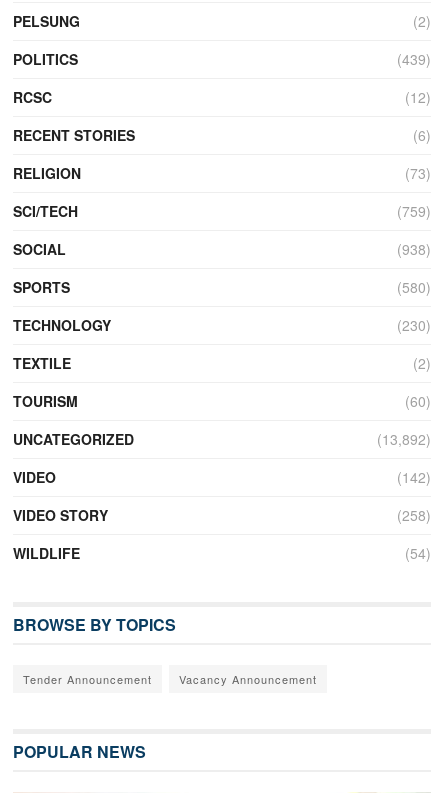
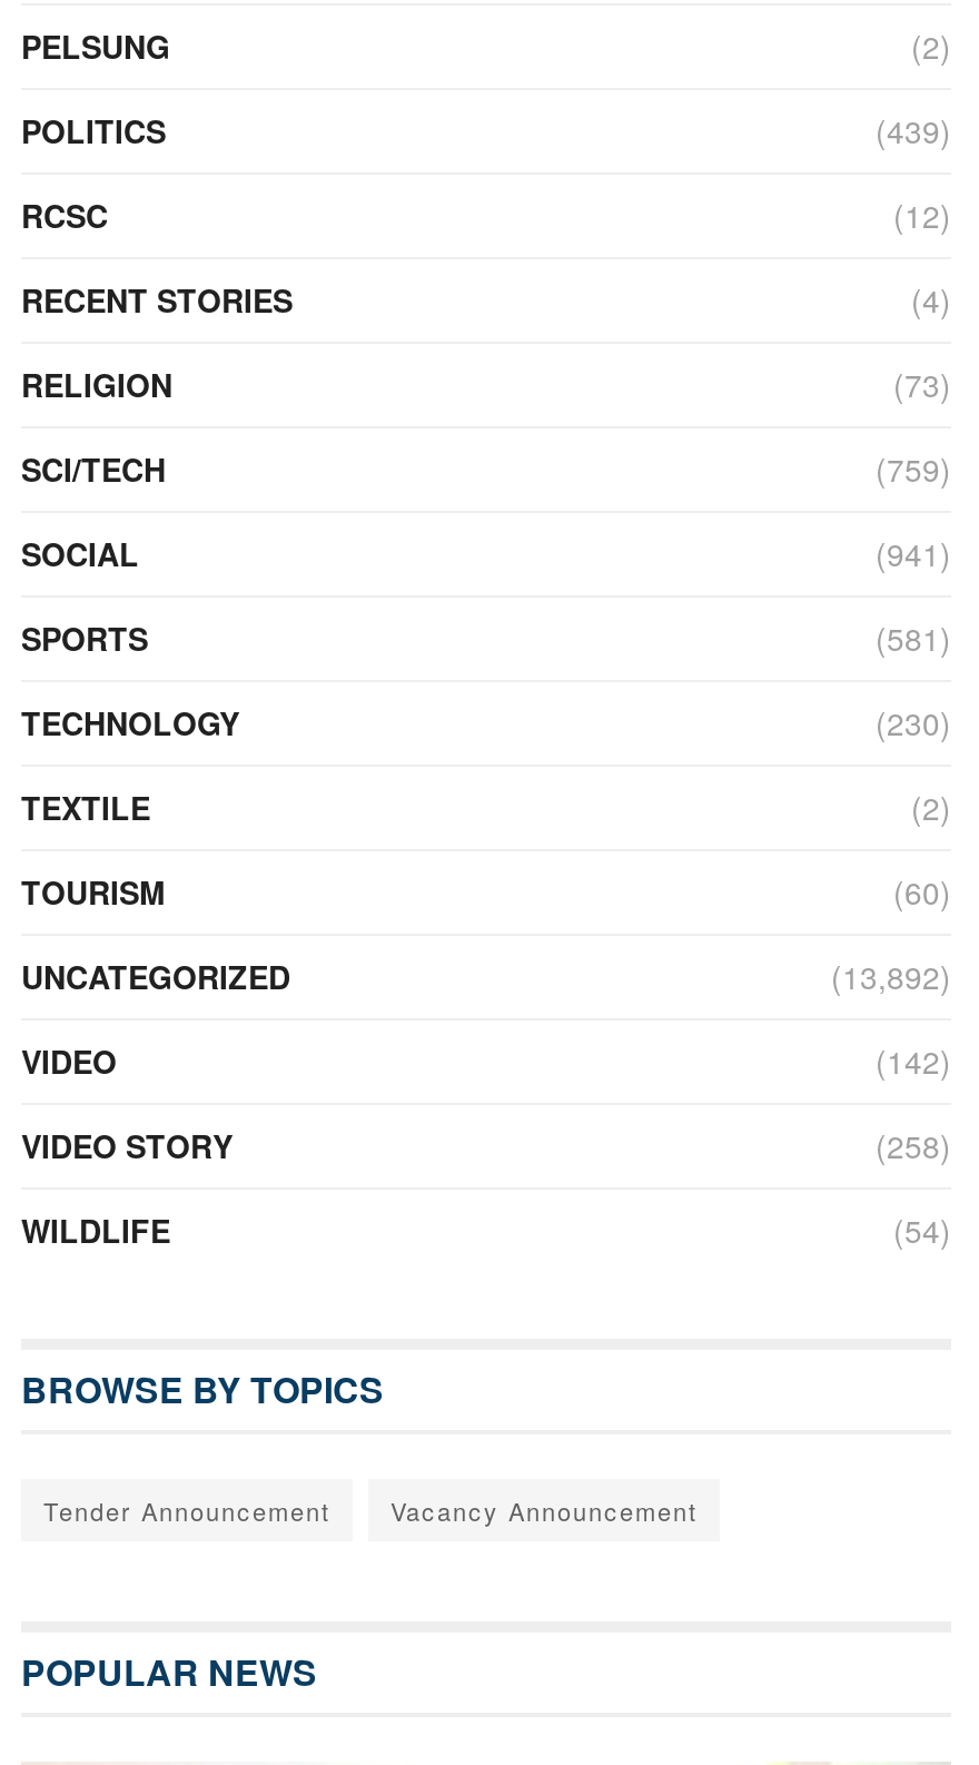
[413,125,431,145] (6) -> [911,278,951,322] (4)
[397,239,431,259] (938) -> [876,532,951,576] (941)
[397,277,431,297] (580) -> [876,616,951,661] (581)

